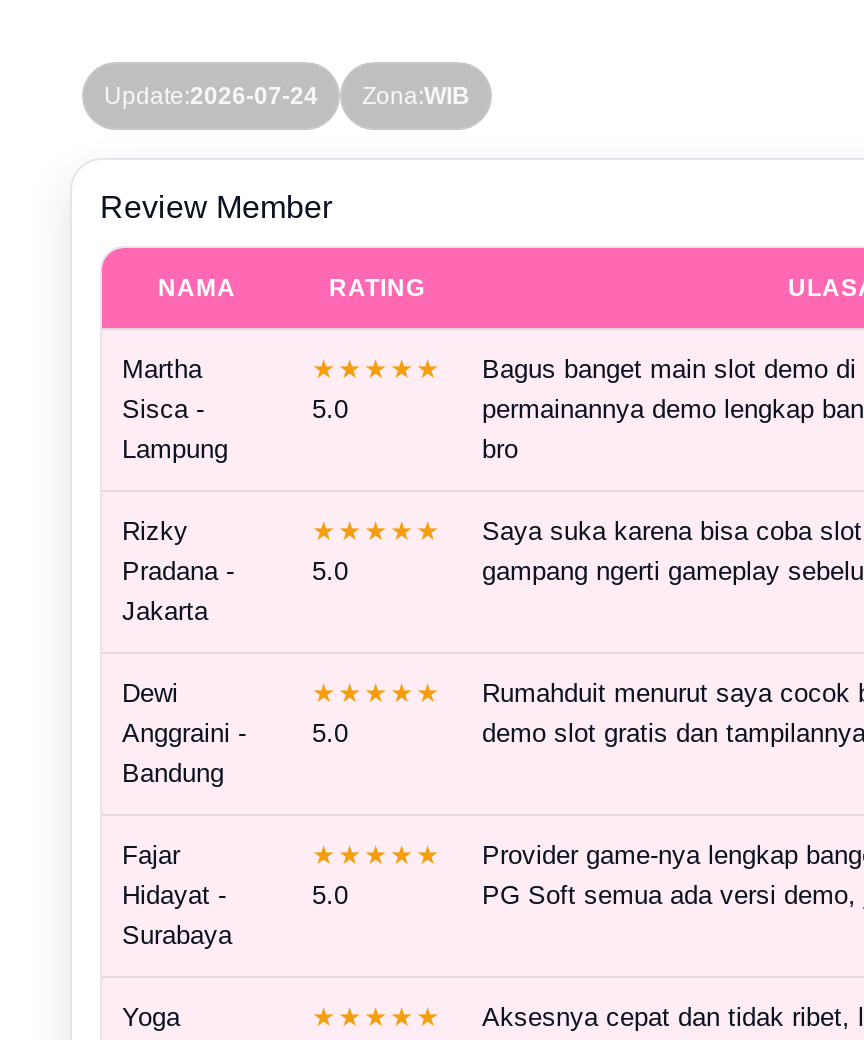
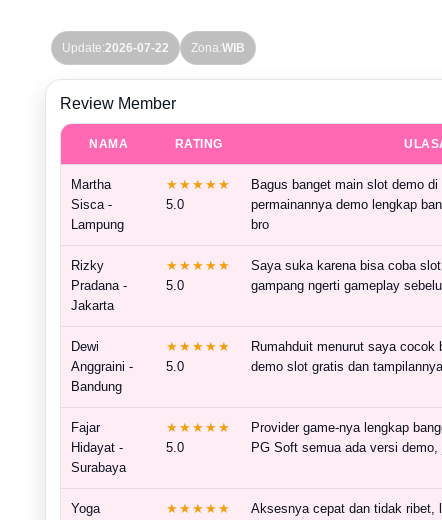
[104,82,470,110] Update:2026-07-24 Zona:WIB -> [62,41,245,55] Update:2026-07-22 Zona:WIB

